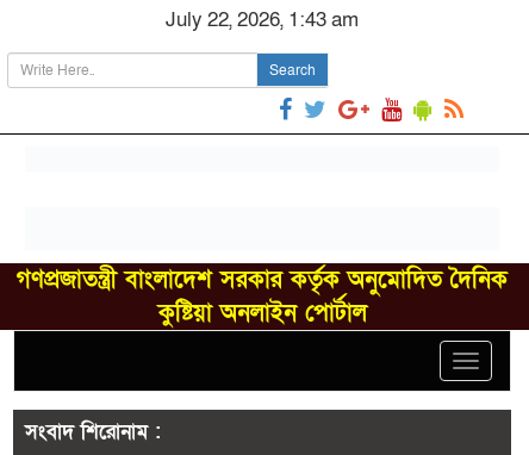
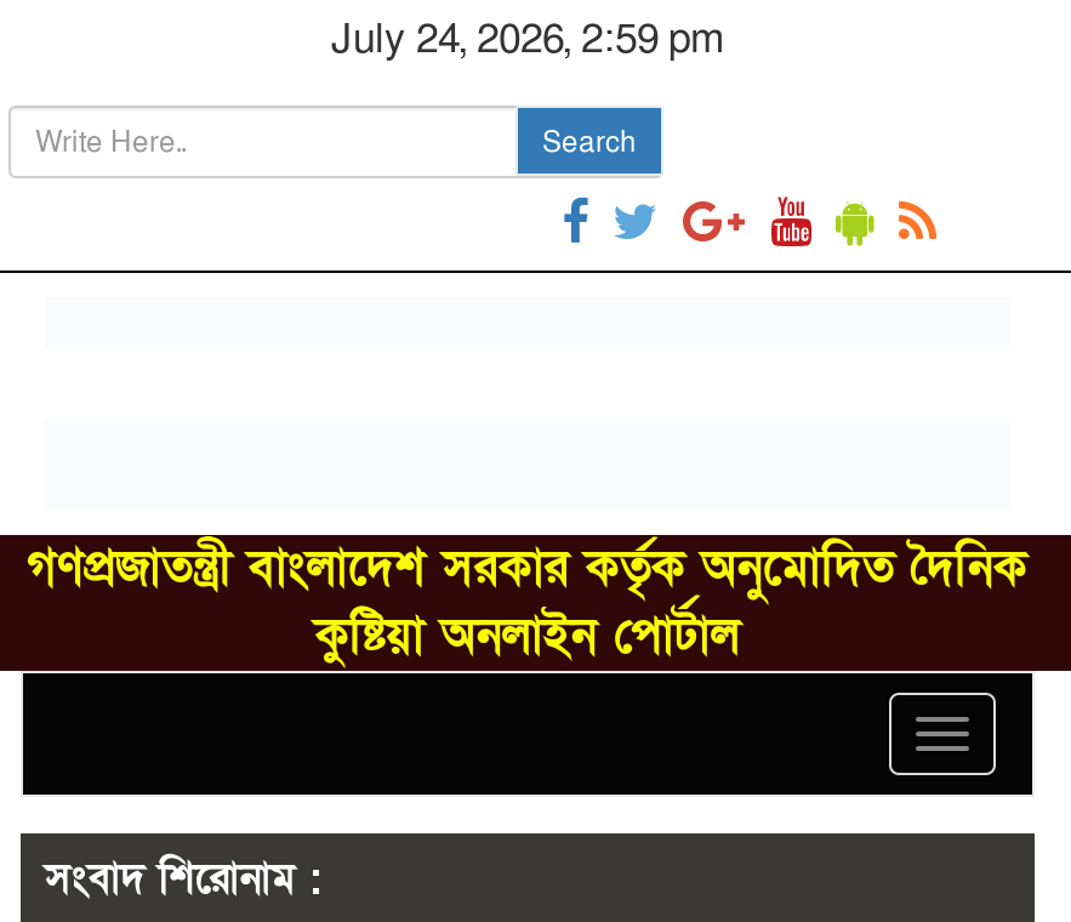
[166,6,359,33] July 22, 2026, 1:43 am -> [331,11,724,67] July 24, 2026, 2:59 pm

